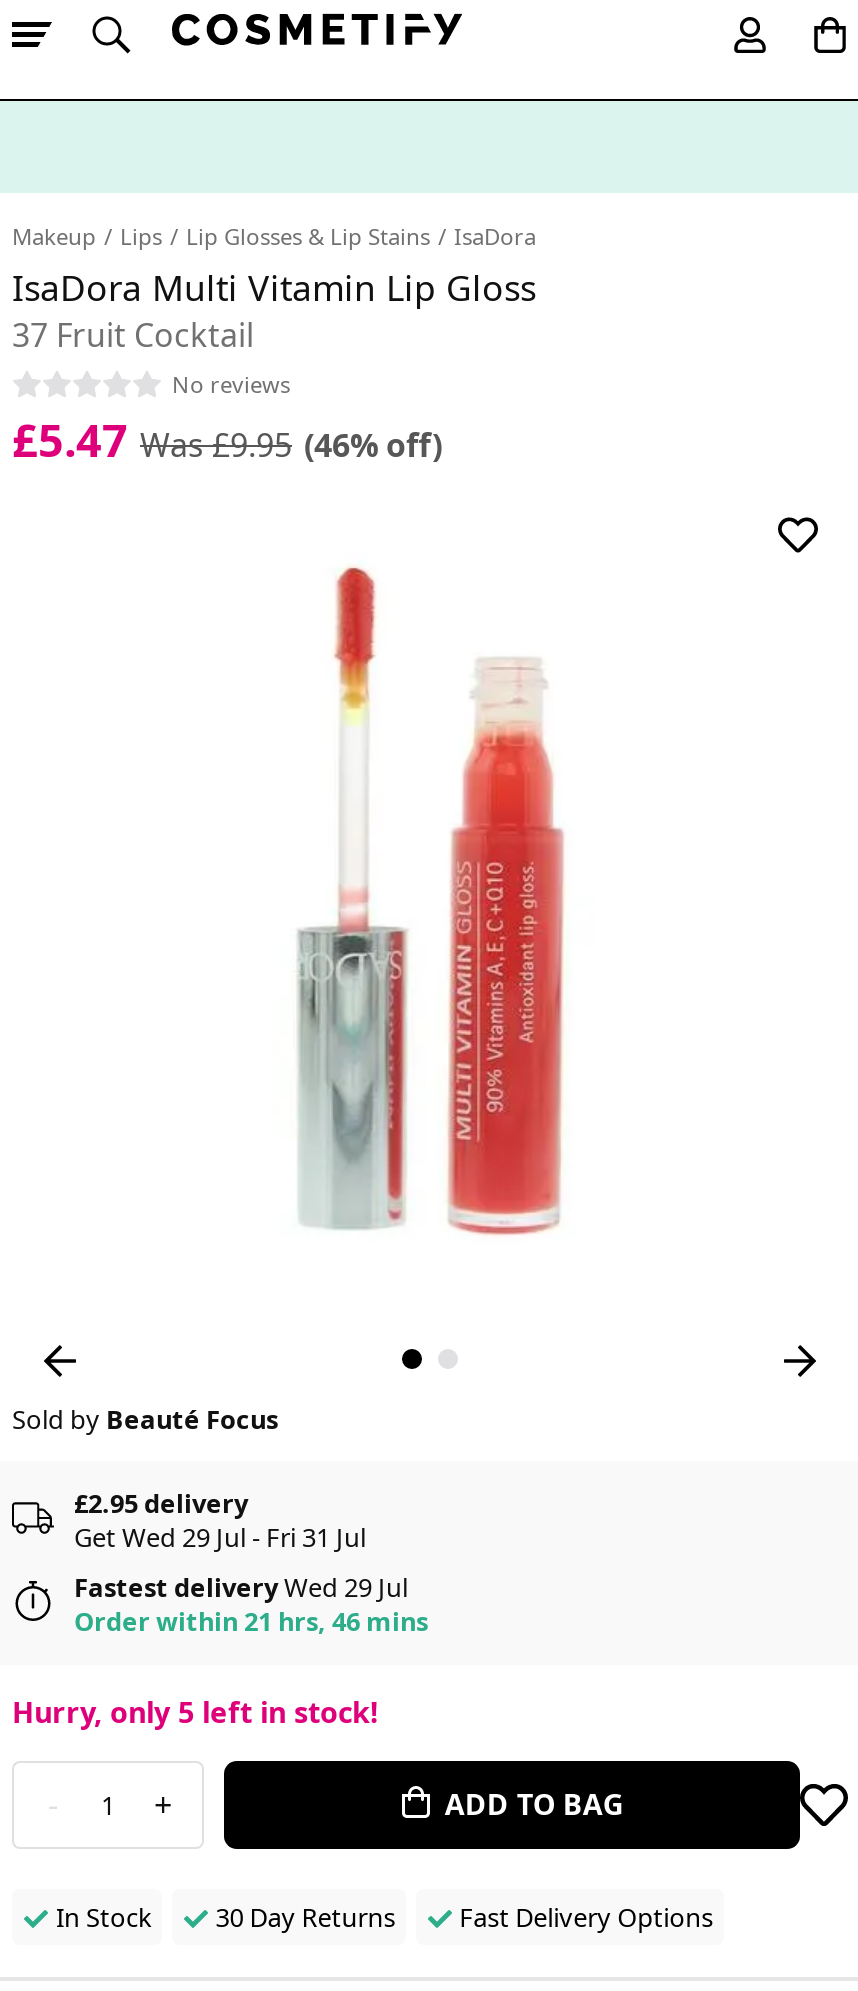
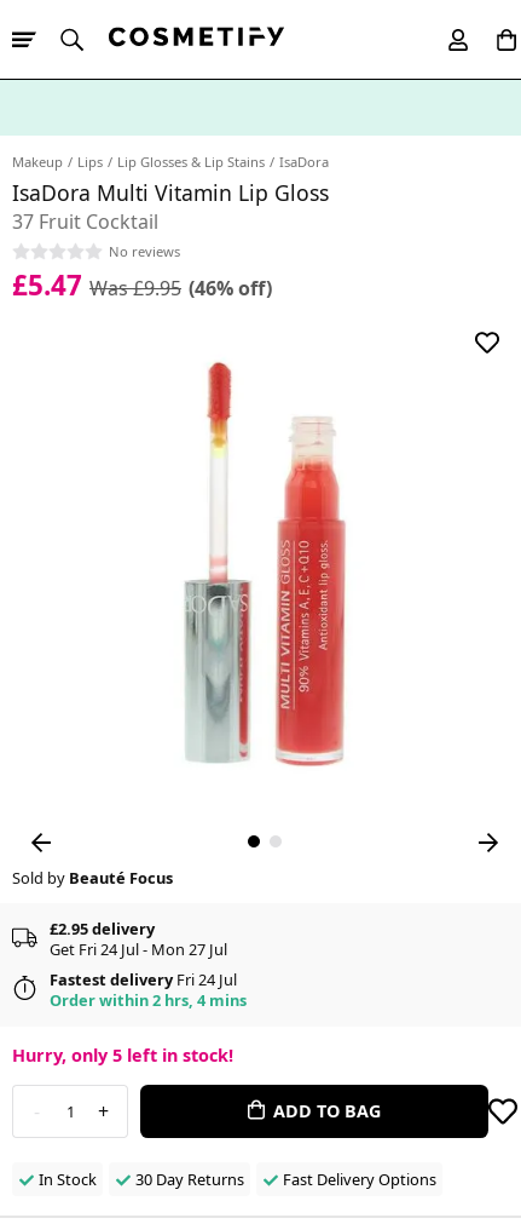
[74,1519,366,1555] Get Wed 29 Jul - Fri 31 Jul -> [50,938,227,960] Get Fri 24 Jul - Mon 27 Jul
[74,1569,408,1605] Fastest deliveryWed 29 Jul -> [50,968,237,990] Fastest deliveryFri 24 Jul
[74,1603,428,1639] Order within 21 hrs, 46 mins -> [50,989,247,1011] Order within 2 hrs, 4 mins

